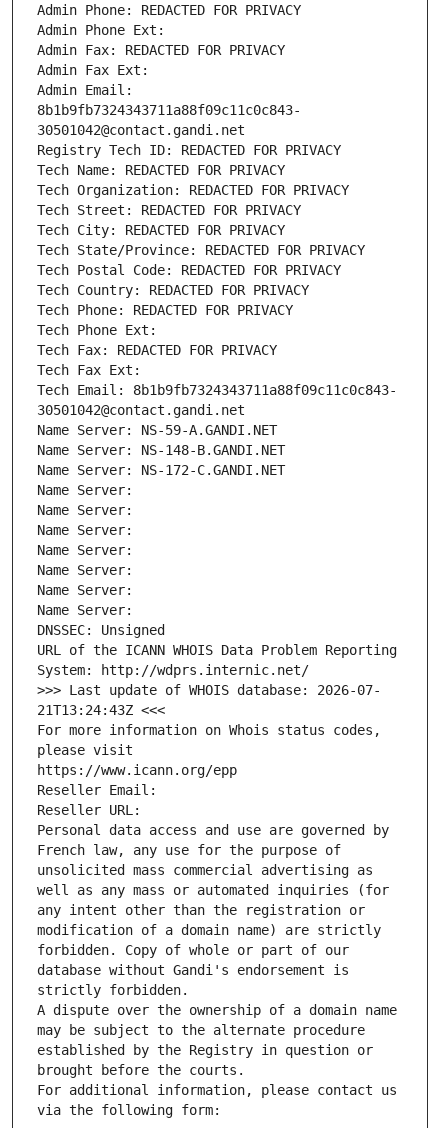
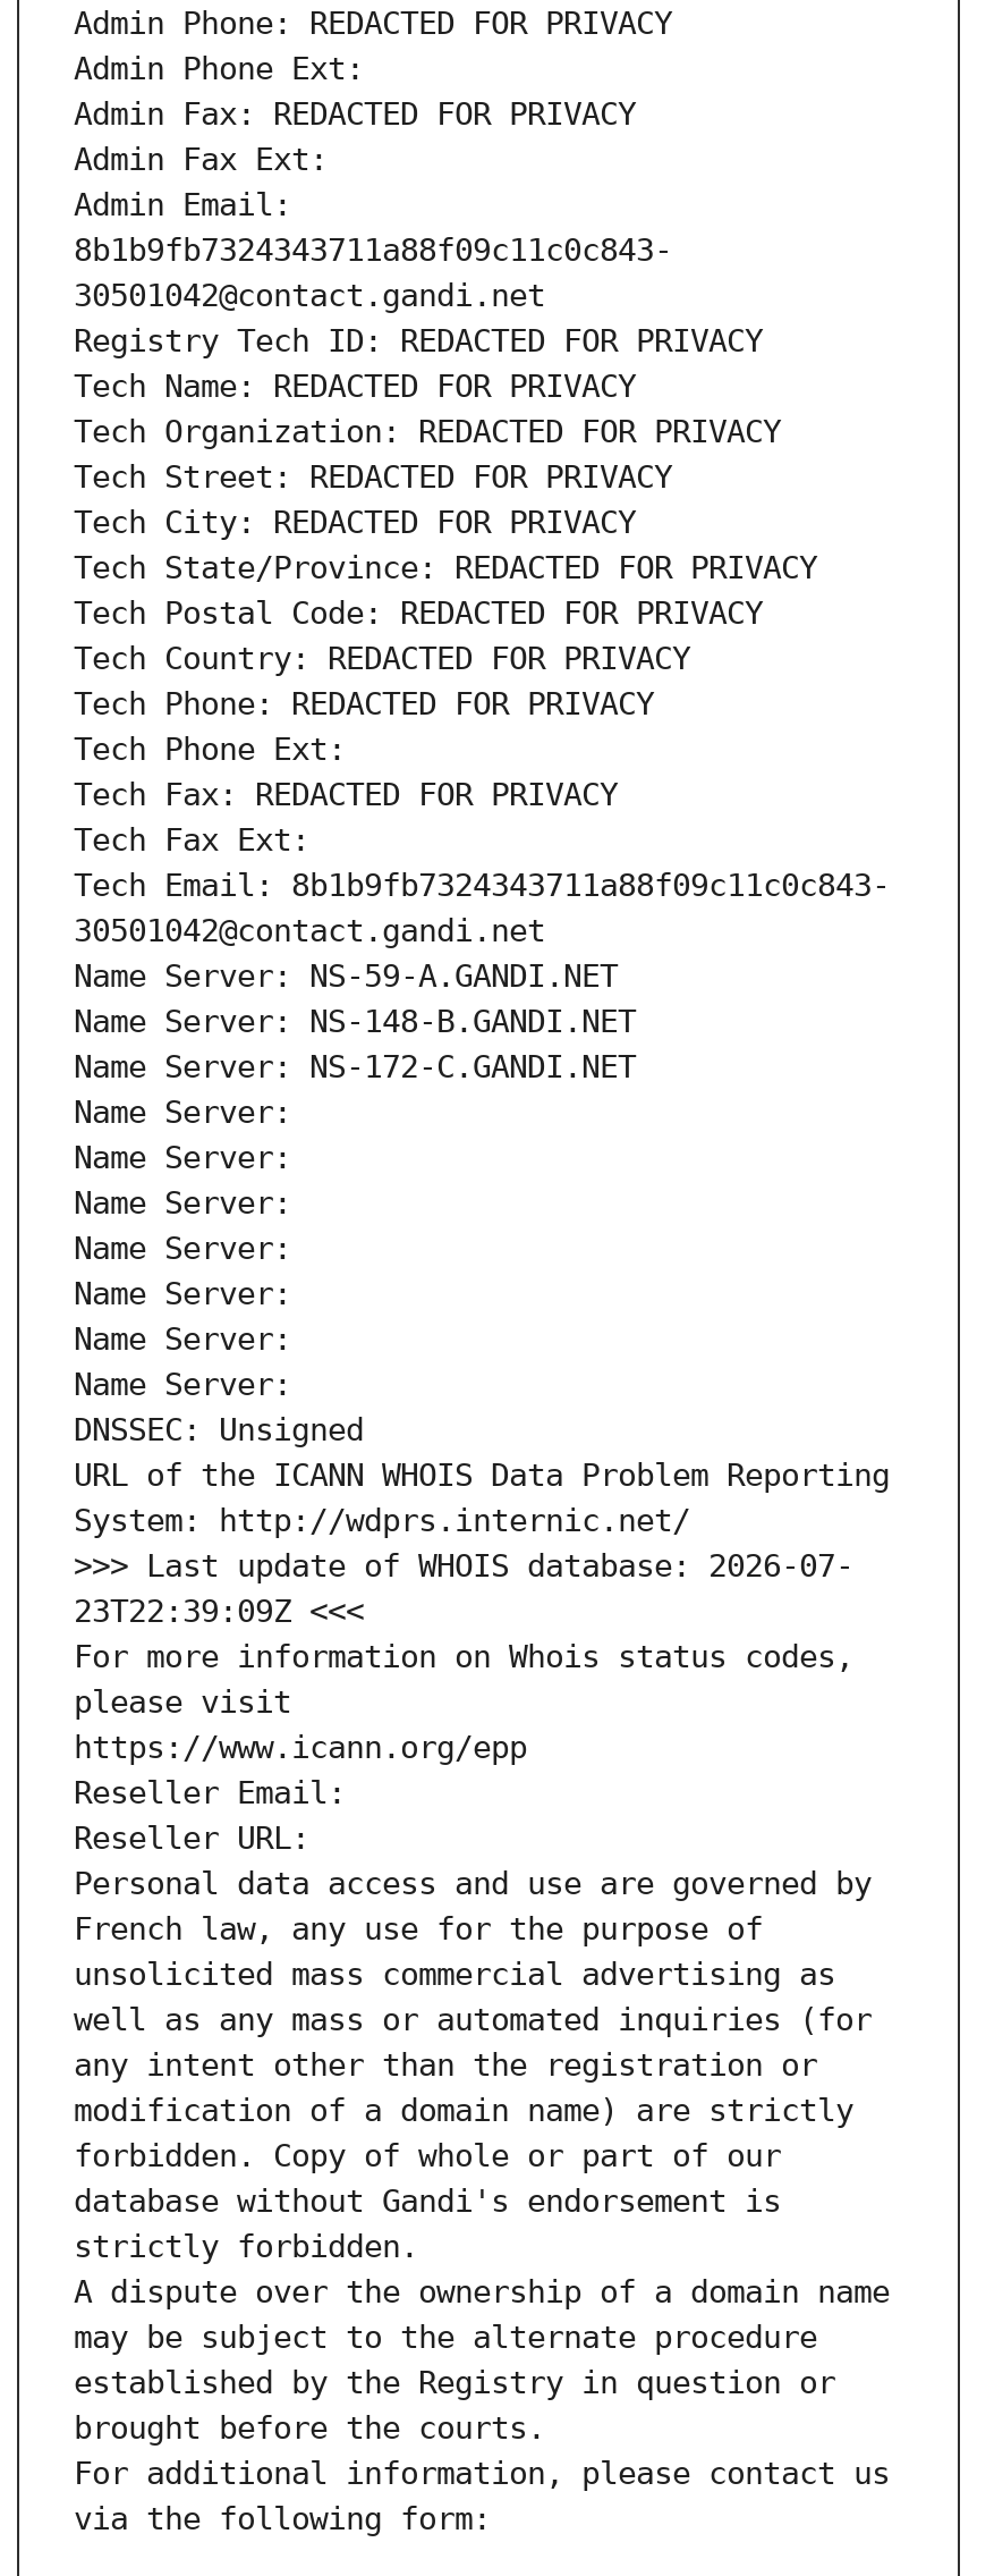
[37,702,165,718] 21T13:24:43Z <<< -> [74,1593,364,1630] 23T22:39:09Z <<<

